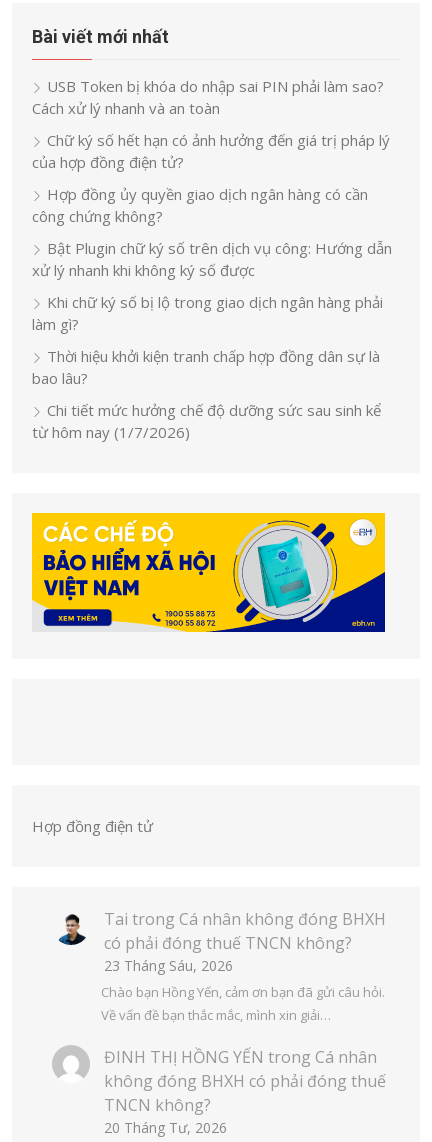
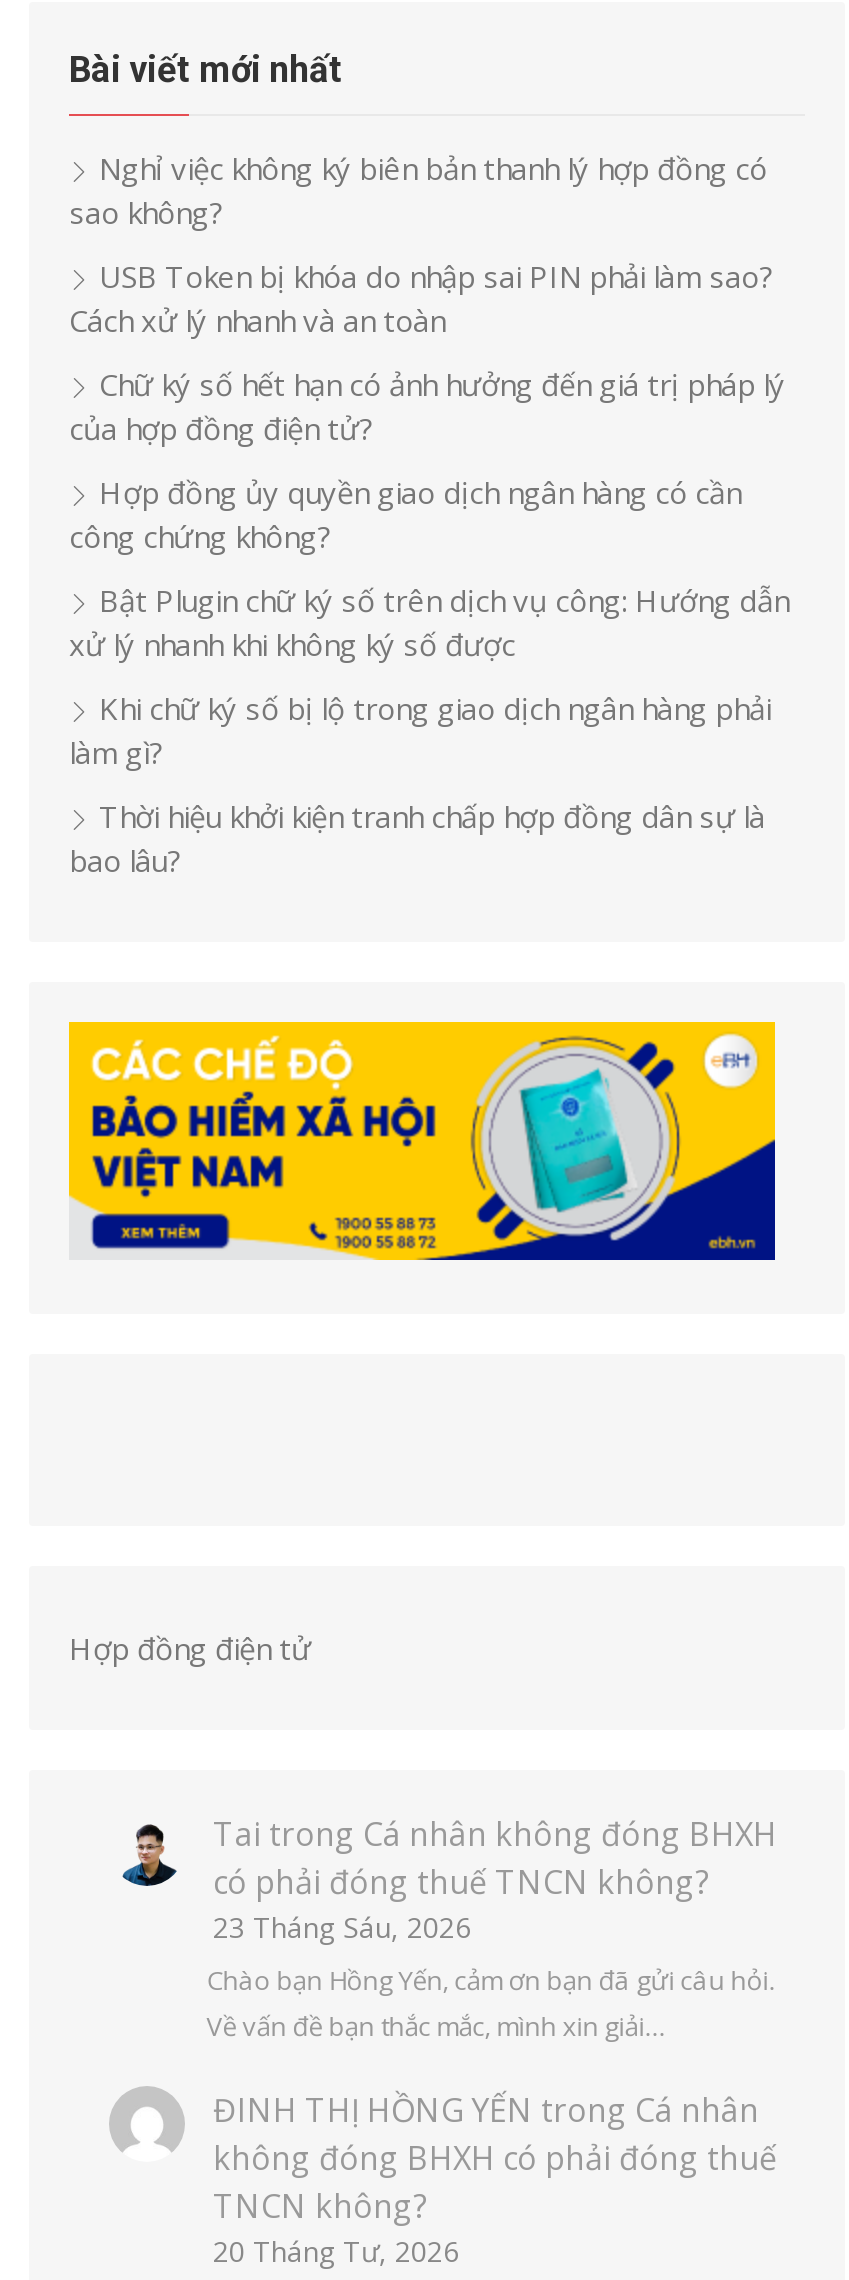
none -> [69,148,767,232] Nghỉ việc không ký biên bản thanh lý hợp đồng có | sao không?
moved [32,76,392,388] -> [69,256,789,880]: USB Token bị khóa do nhập sai PIN phải làm sao? | Cách xử lý nhanh và an toàn | Chữ ký số hết hạn có ảnh hưởng đến giá trị pháp lý | ... | Thời hiệu khởi kiện tranh chấp hợp đồng dân sự là | bao lâu?
[32,400,381,442] Chi tiết mức hưởng chế độ dưỡng sức sau sinh kể | từ hôm nay (1/7/2026) -> none

